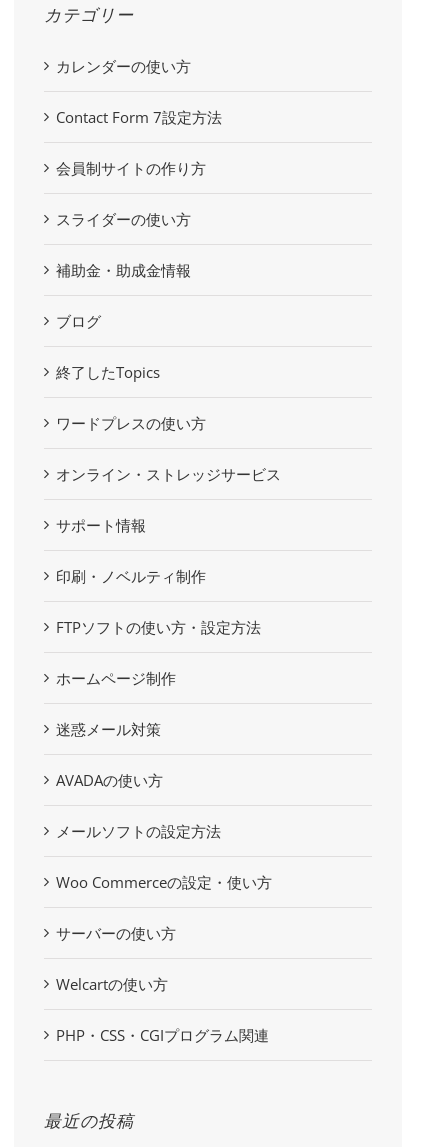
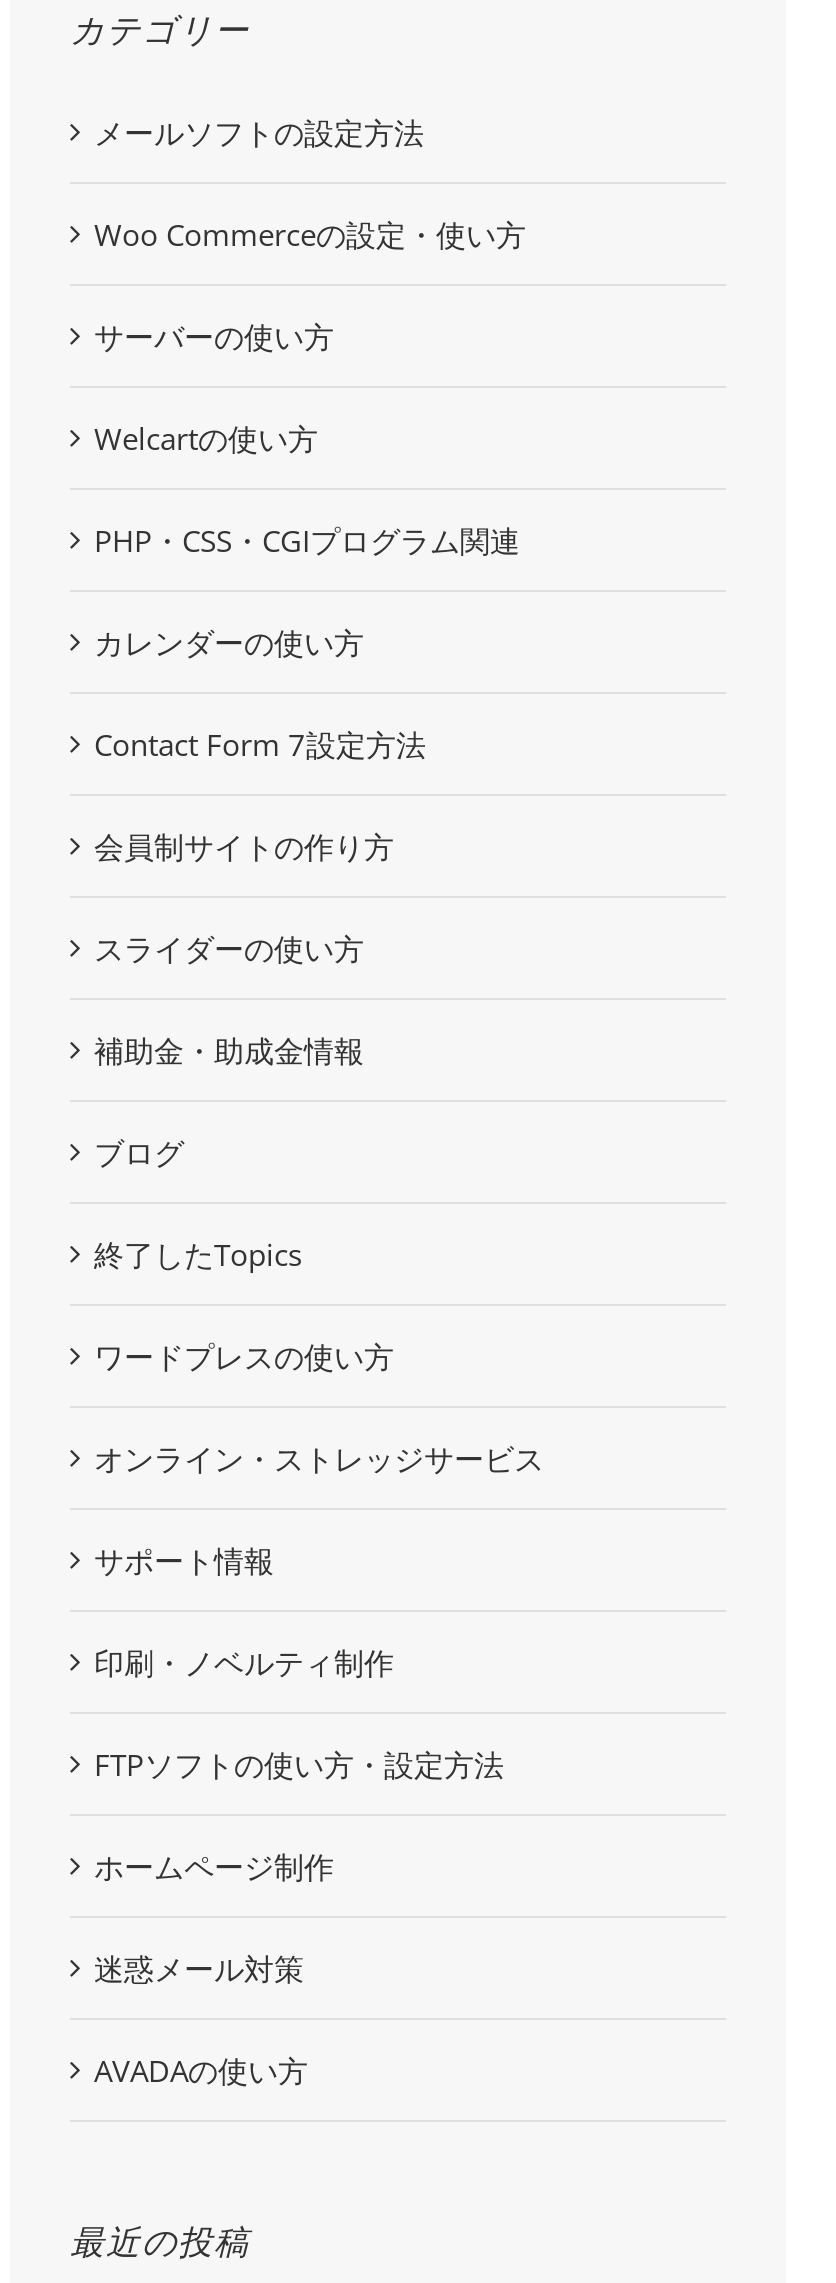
moved [56,56,281,790] -> [94,623,544,2091]: カレンダーの使い方 | Contact Form 7設定方法 | 会員制サイトの作り方 | ... | 迷惑メール対策 | AVADAの使い方
moved [56,821,272,1045] -> [94,113,526,561]: メールソフトの設定方法 | Woo Commerceの設定・使い方 | サーバーの使い方 | Welcartの使い方 | PHP・CSS・CGIプログラム関連

